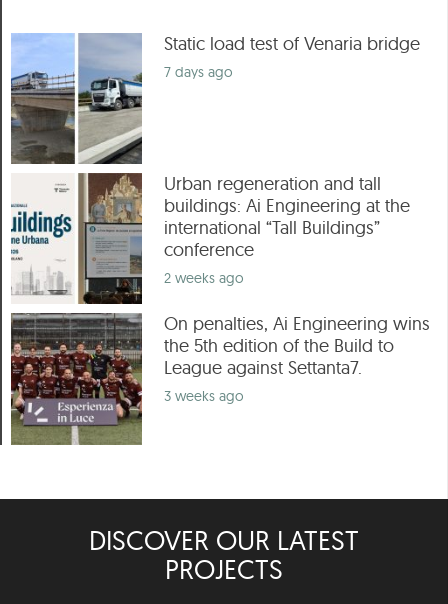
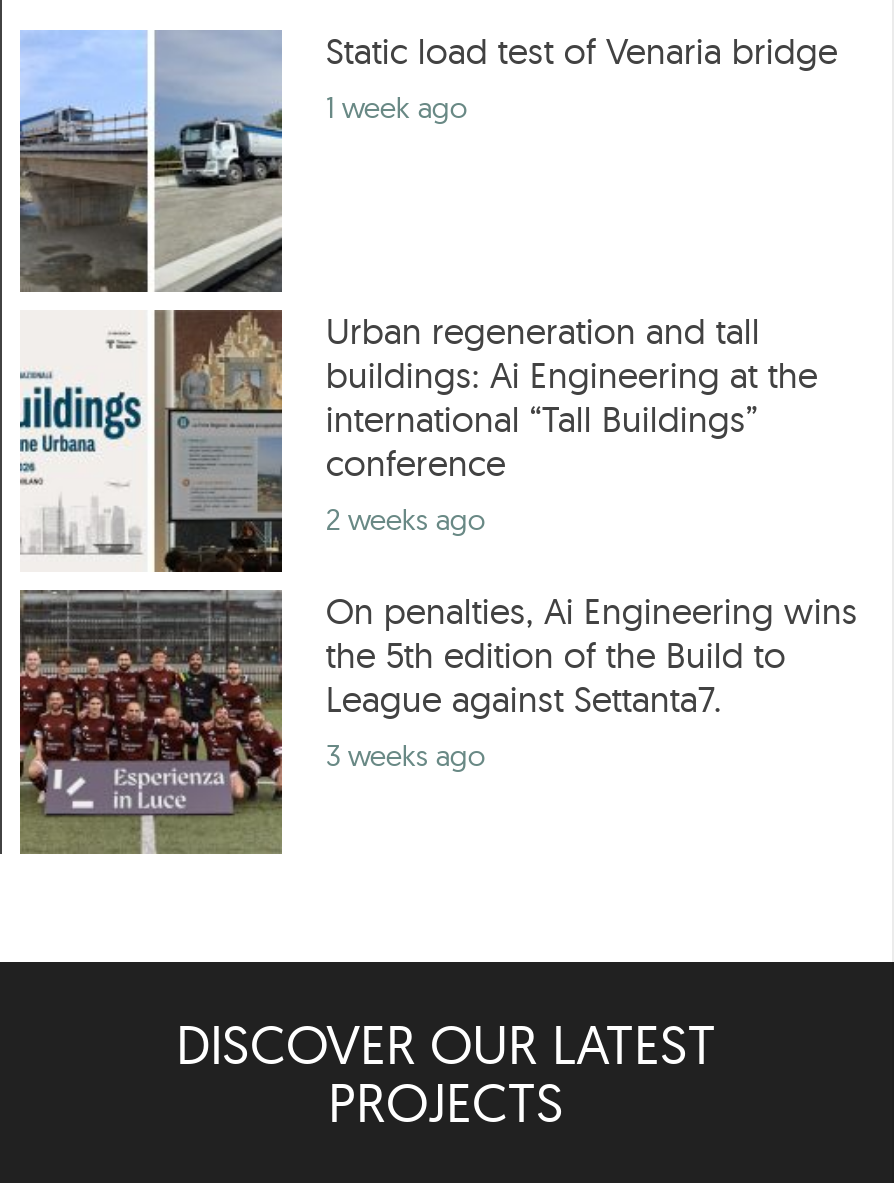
[164,63,233,81] 7 days ago -> [326,89,468,125] 1 week ago

